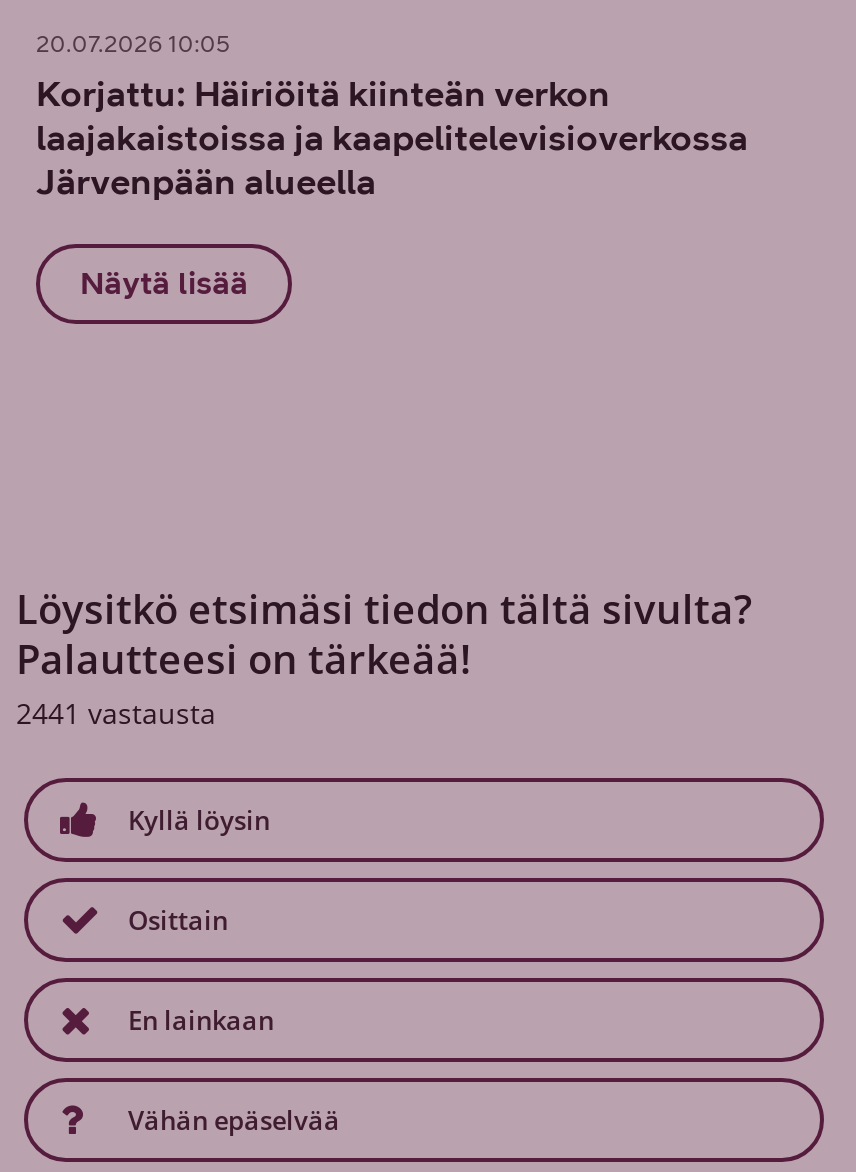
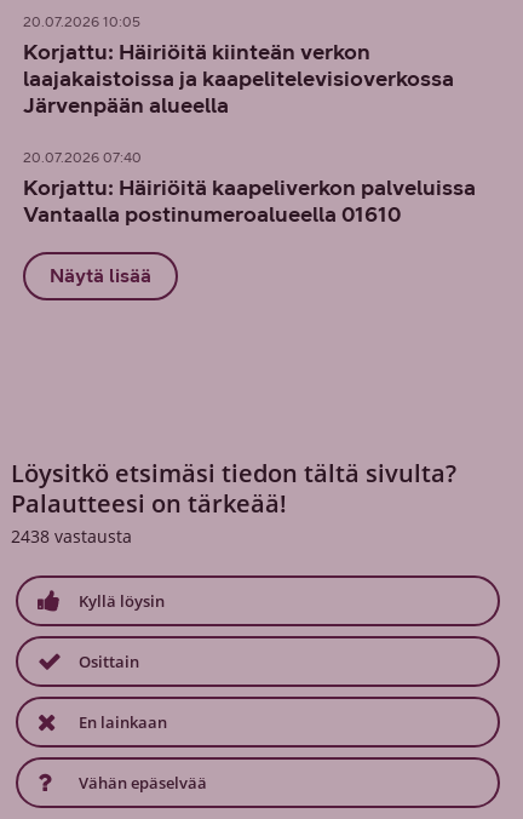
none -> [23,149,476,227] 20.07.2026 07:40 | Korjattu: Häiriöitä kaapeliverkon palveluissa | Vantaalla postinumeroalueella 01610
[16,695,216,733] 2441 vastausta -> [11,525,132,548] 2438 vastausta

